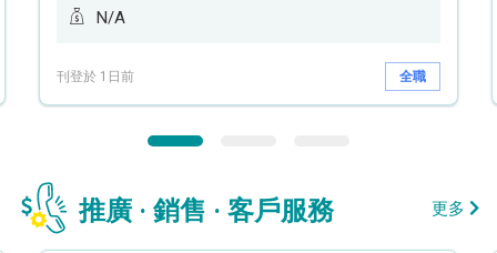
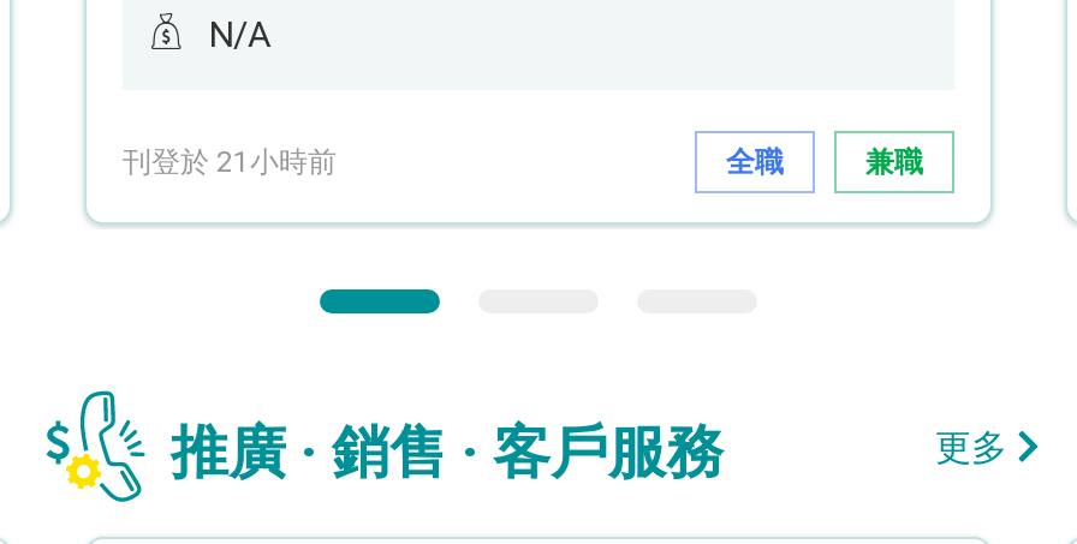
[57,68,134,84] 刊登於 1日前 -> [123,144,337,178] 刊登於 21小時前
none -> [865,144,923,178] 兼職

